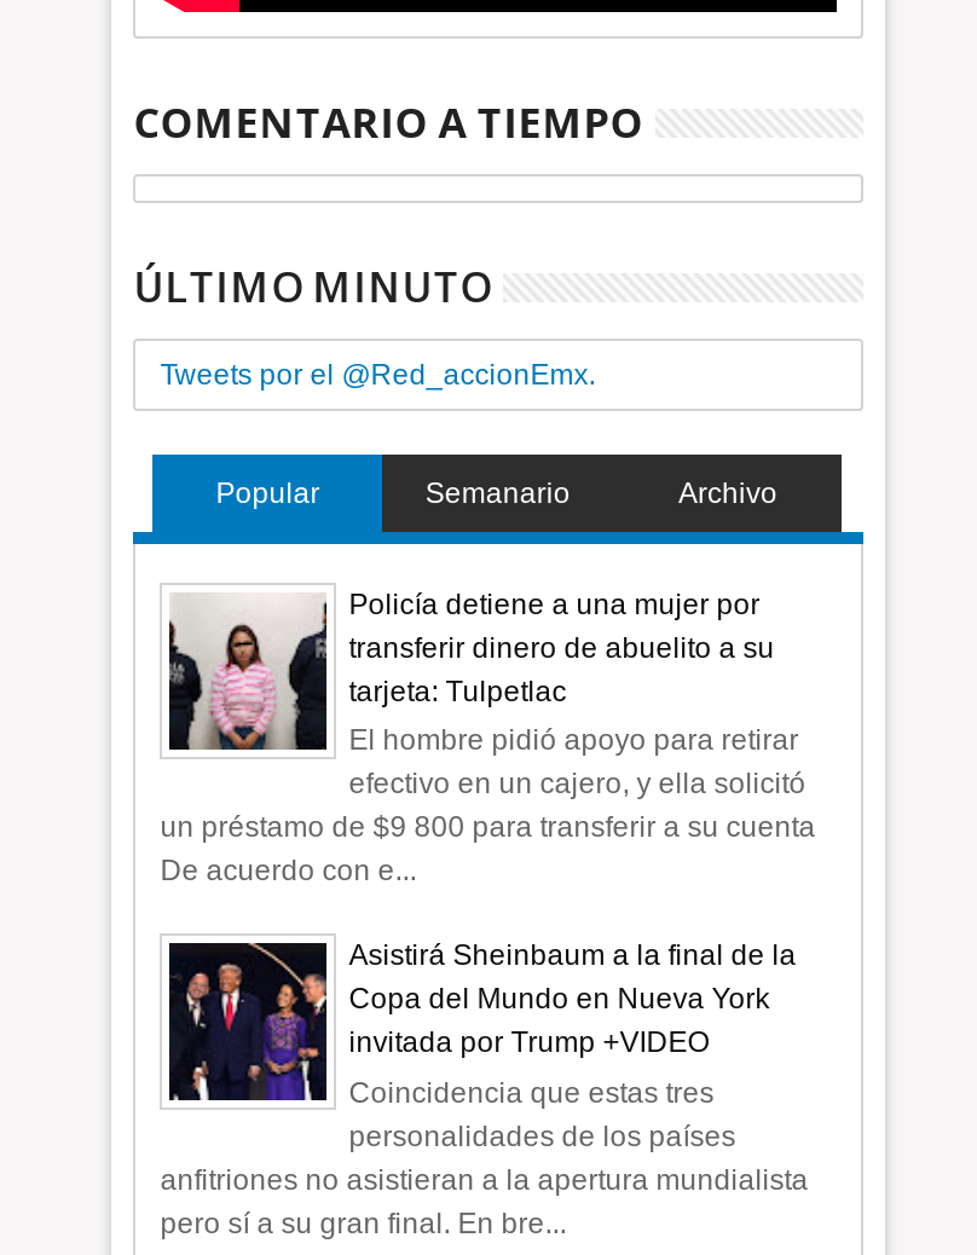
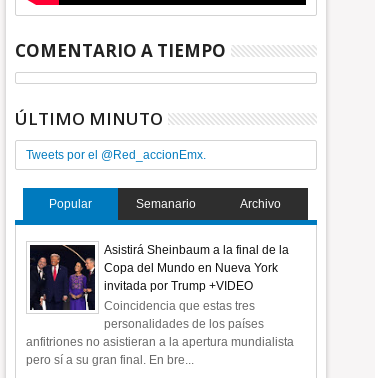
[160,588,815,889] [image] | Policía detiene a una mujer por | transferir dinero de abuelito a su | tarjeta: Tulpetlac | El hombre pidió apoyo para retirar | efectivo en un cajero, y ella solicitó | un préstamo de $9 800 para transferir a su cuenta | De acuerdo con e... -> none

